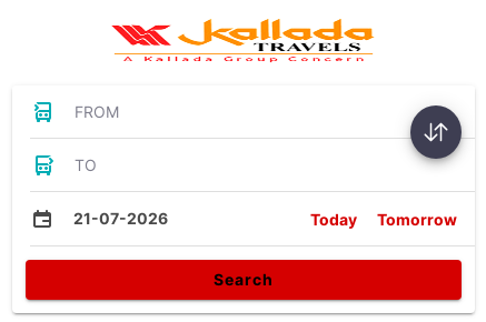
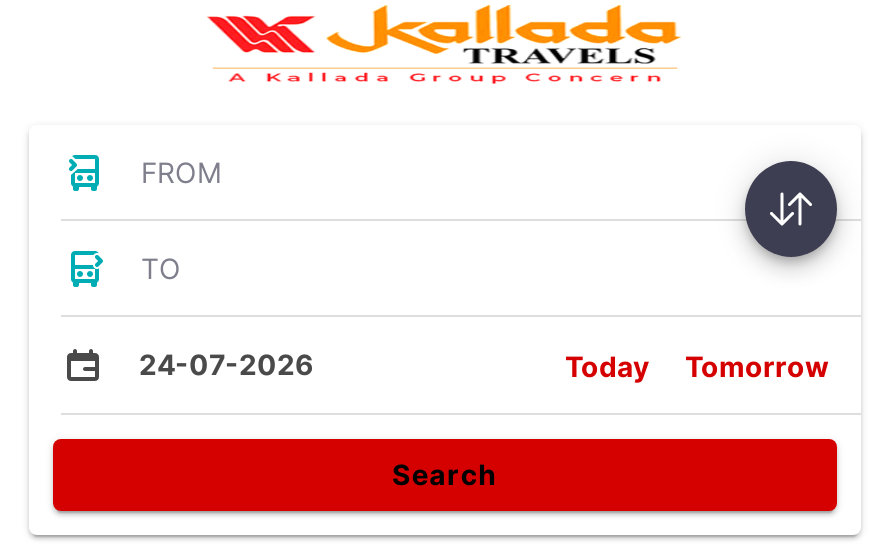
[73,209,168,228] 21-07-2026 -> [139,347,313,381] 24-07-2026

